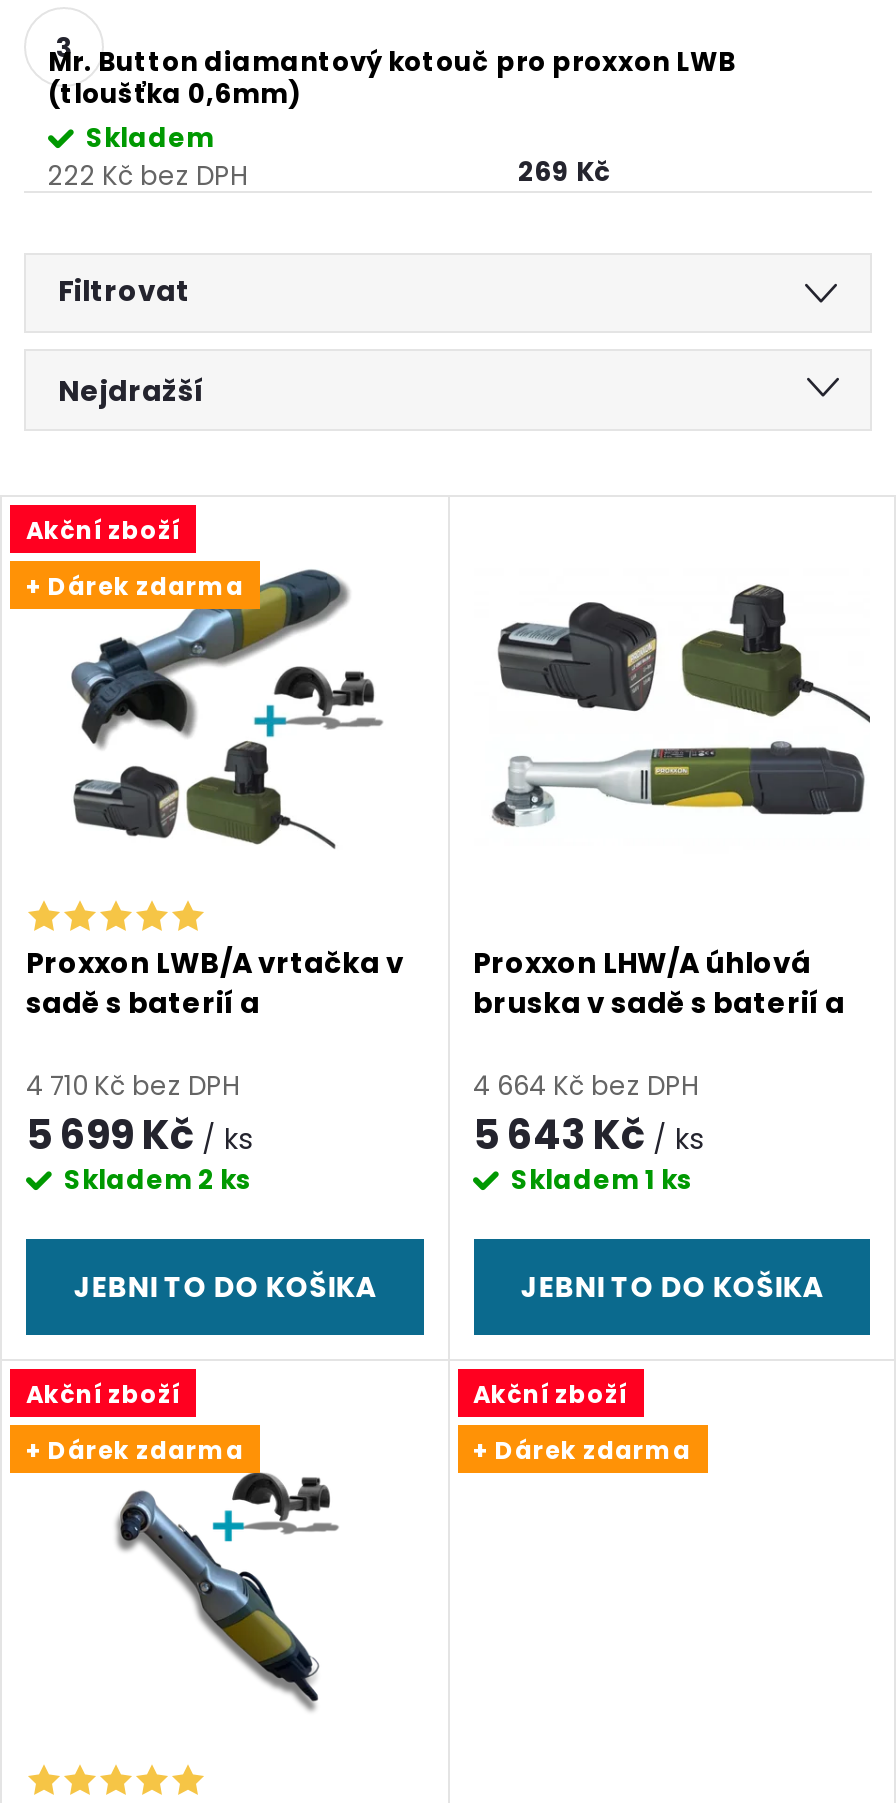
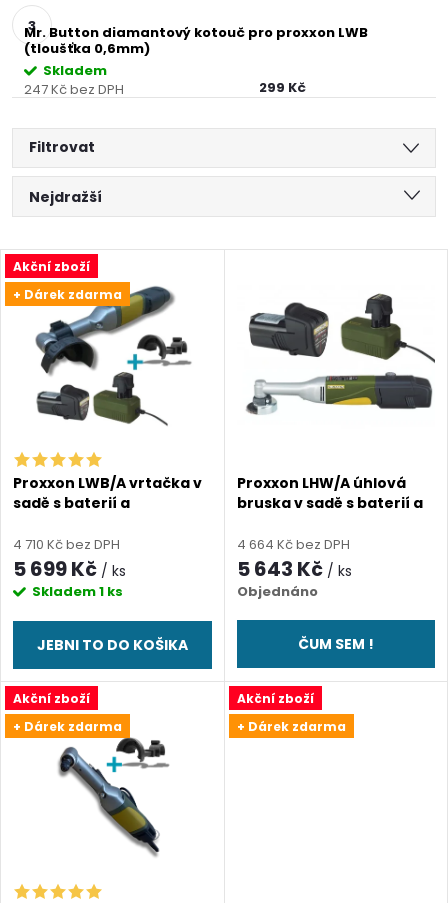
[48,157,248,195] 222 Kč bez DPH -> [24,80,124,99] 247 Kč bez DPH
[518,152,612,190] 269 Kč -> [259,77,306,96] 299 Kč
[64,1161,252,1199] Skladem 2 ks -> [32,582,123,601] Skladem 1 ks
[511,1161,693,1199] Skladem 1 ks -> [236,582,317,601] Objednáno
[520,1267,822,1307] JEBNI TO DO KOŠIKA -> [298,634,374,654] ČUM SEM !

